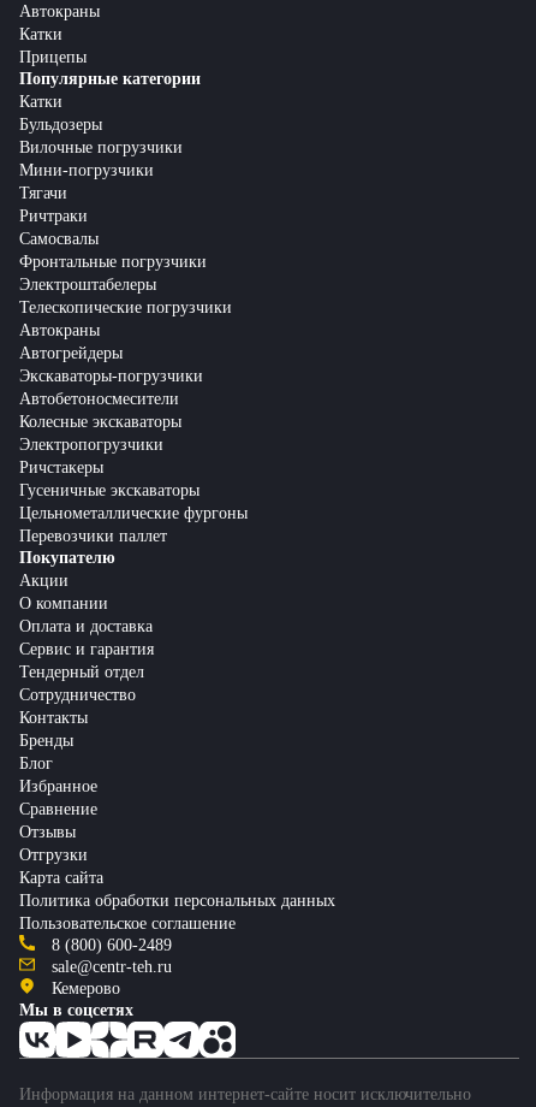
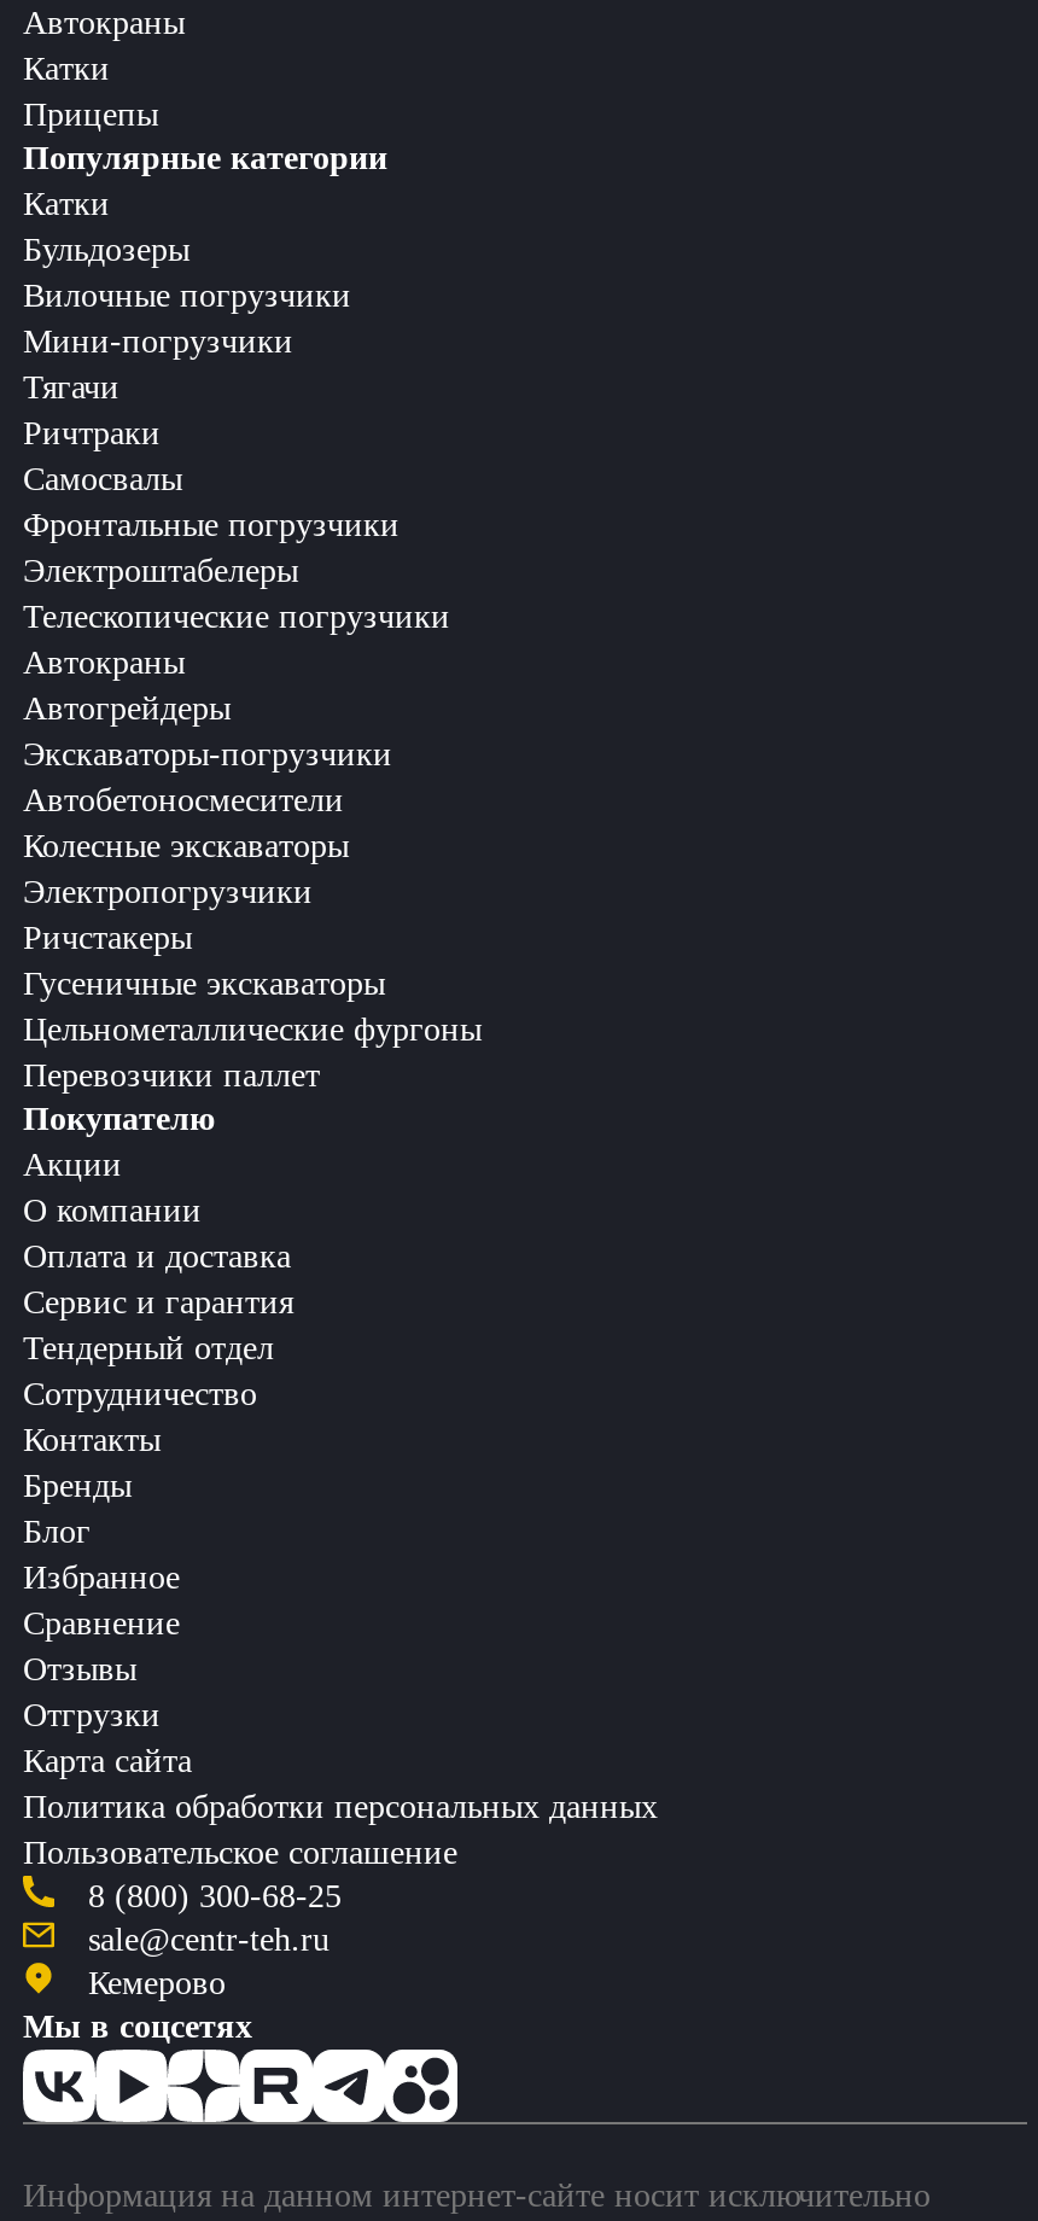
[47,936,172,954] 8 (800) 600-2489 -> [78,1879,342,1915] 8 (800) 300-68-25

